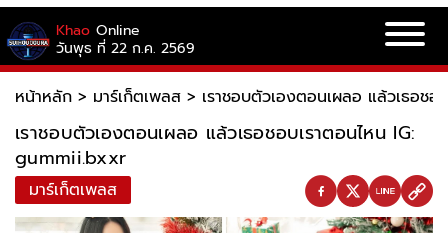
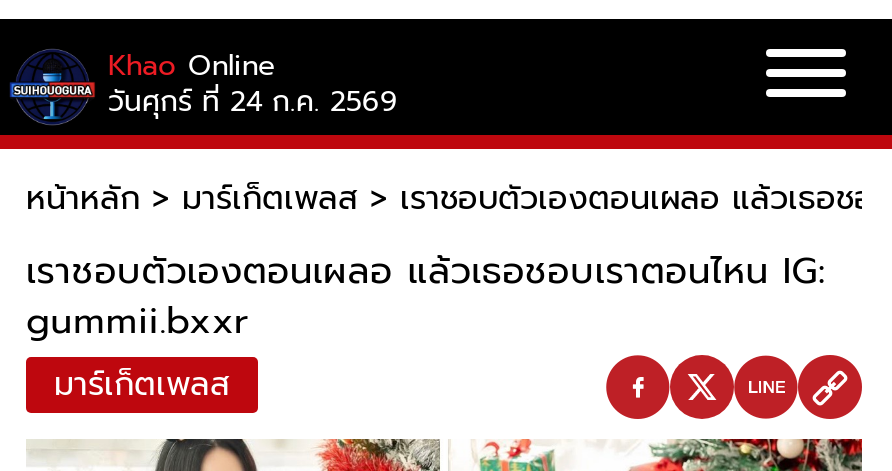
[56,38,195,59] วันพุธ ที่ 22 ก.ค. 2569 -> [108,81,398,123] วันศุกร์ ที่ 24 ก.ค. 2569

